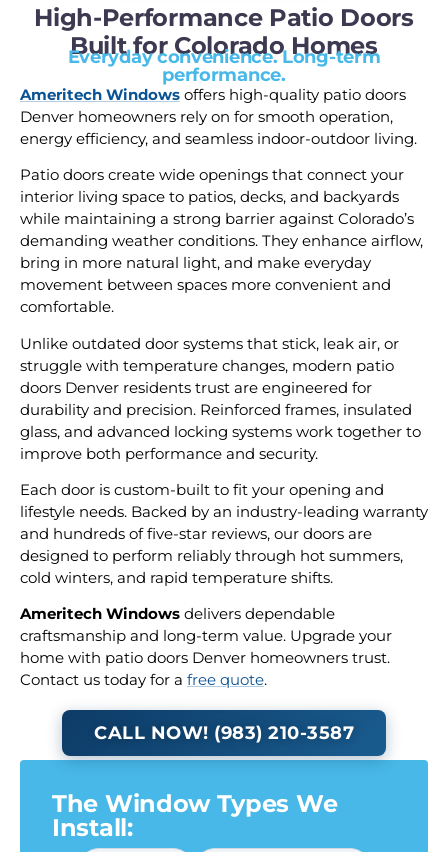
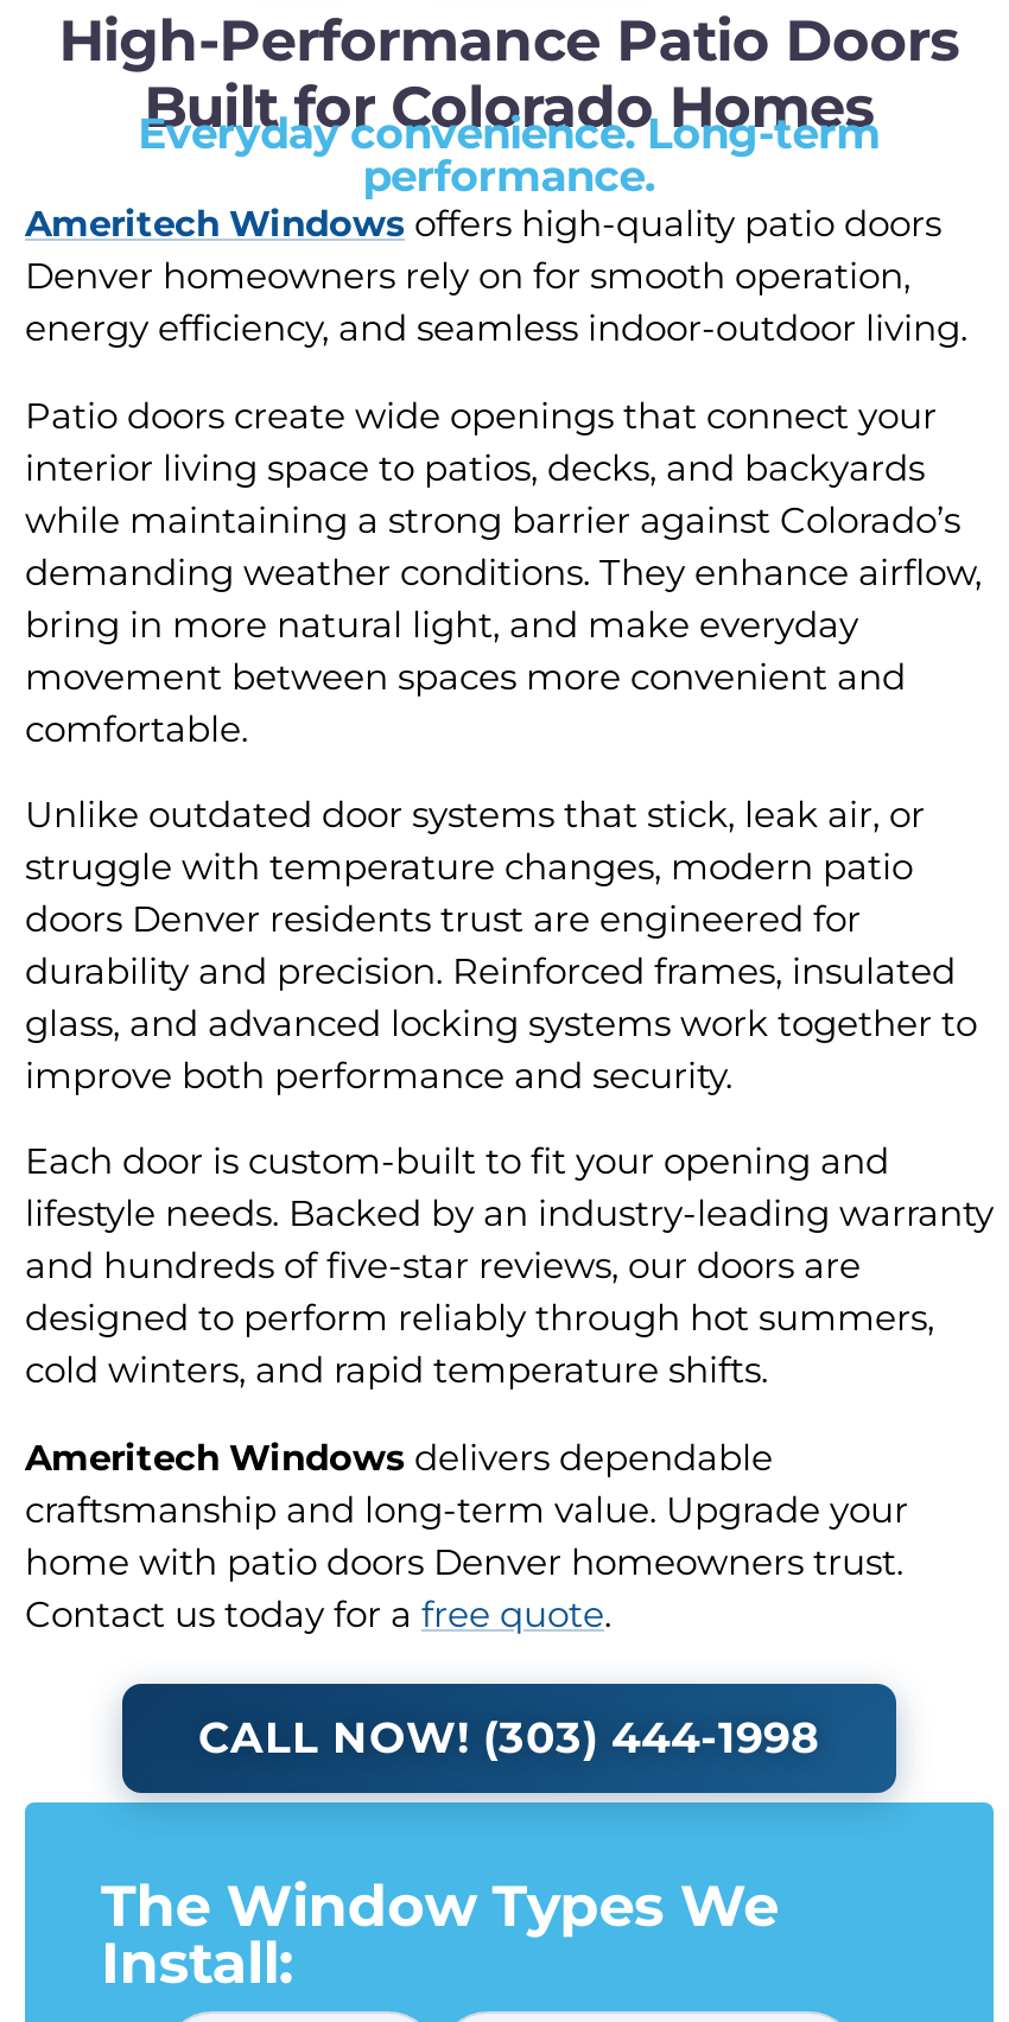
[94,722,354,744] CALL NOW! (983) 210-3587 -> [198,1713,820,1765] CALL NOW! (303) 444-1998

